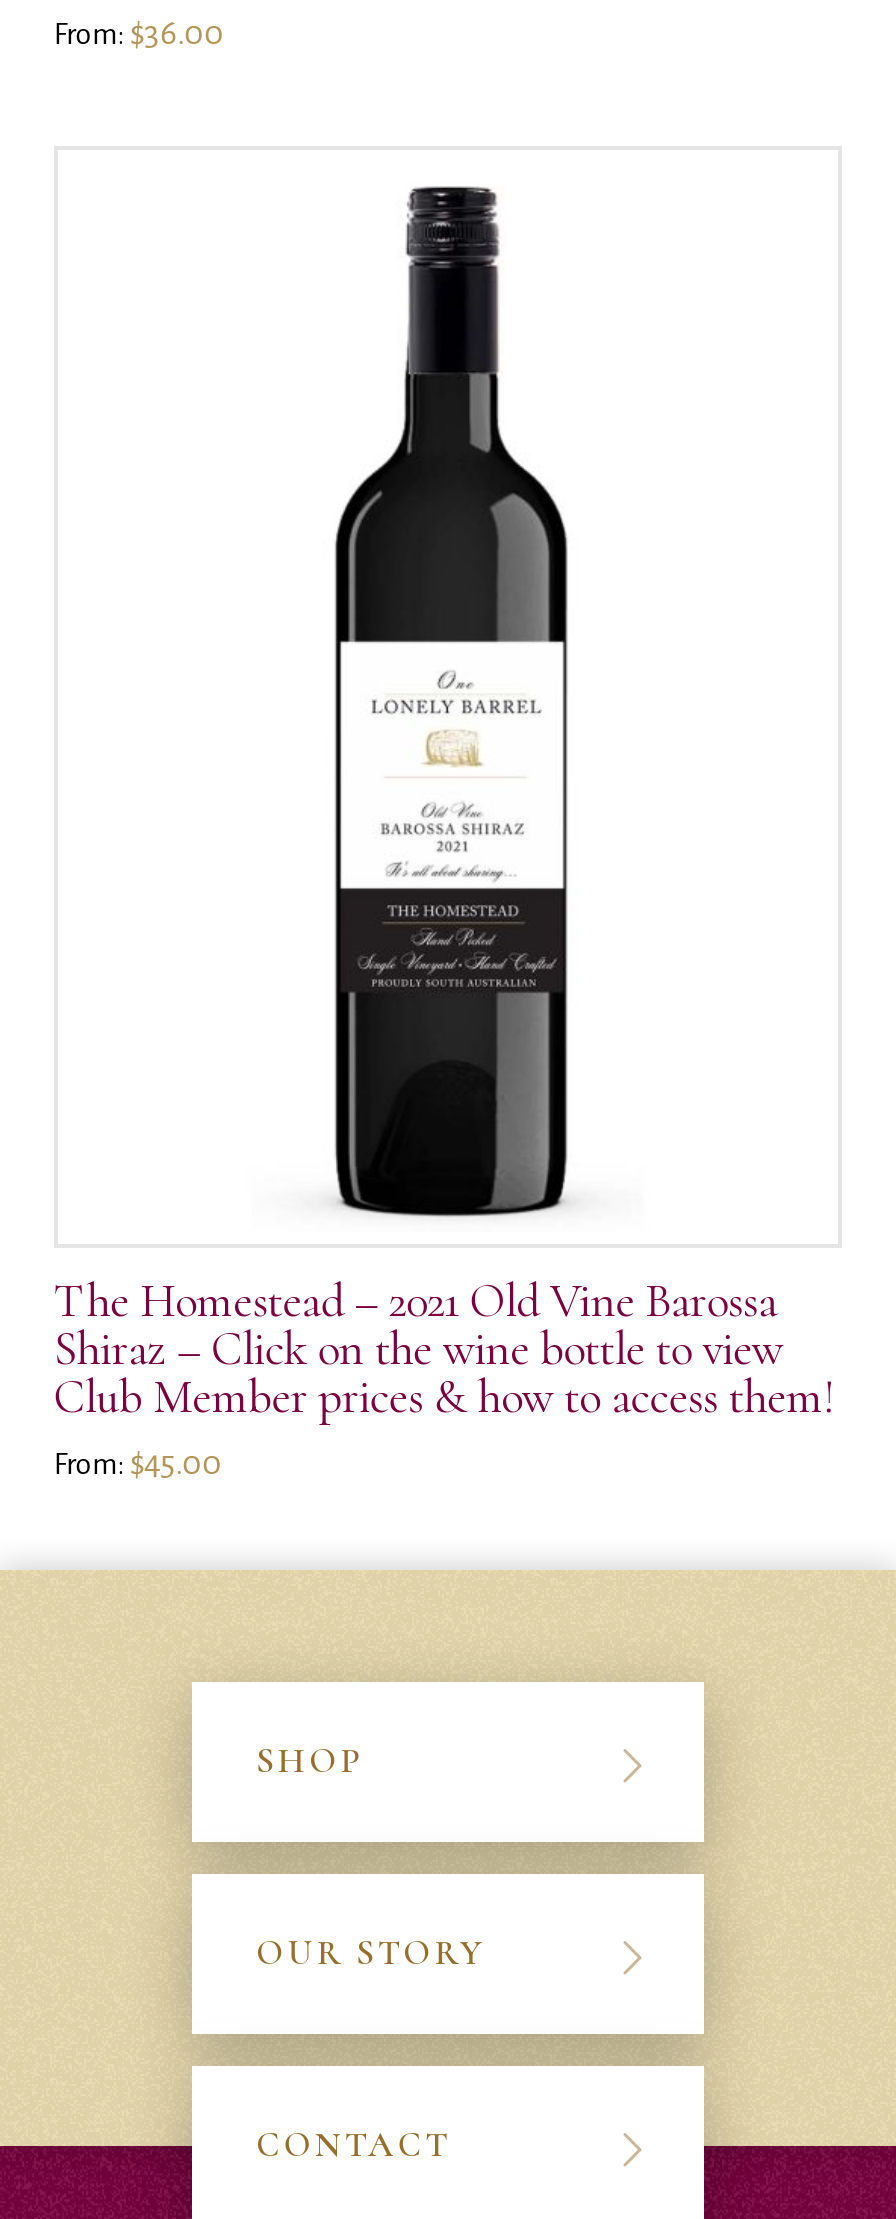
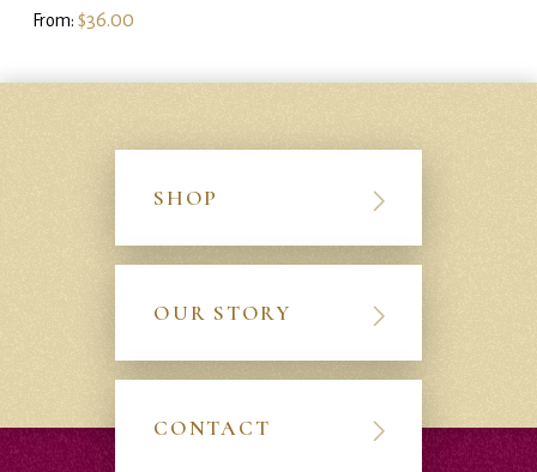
[54,184,836,1482] [image] | The Homestead – 2021 Old Vine Barossa | Shiraz – Click on the wine bottle to view | Club Member prices & how to access them! | From: $45.00 -> none

